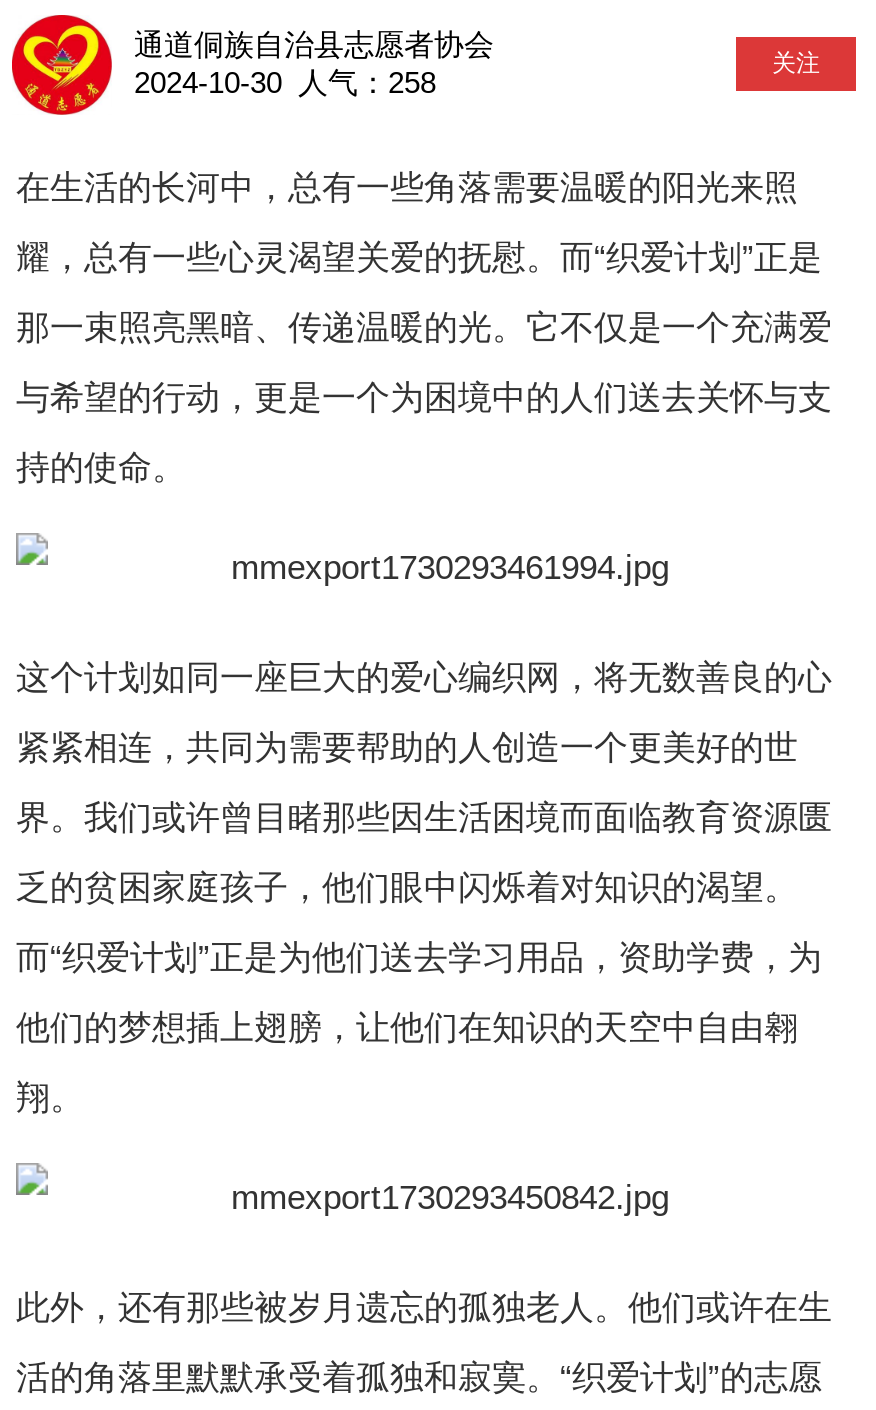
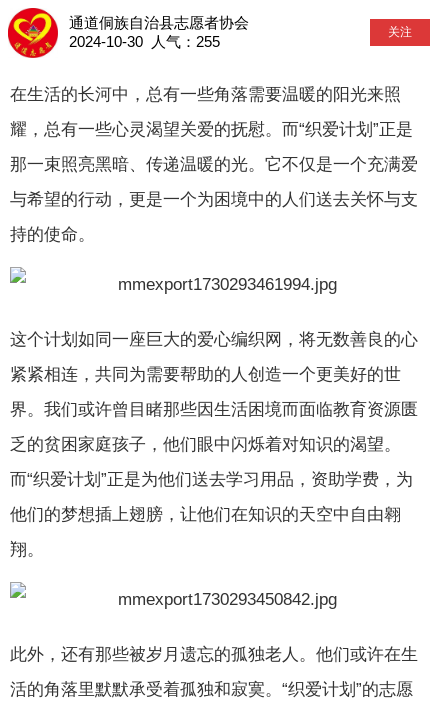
[134,65,436,99] 2024-10-30 人气：258 -> [69,33,220,50] 2024-10-30 人气：255

